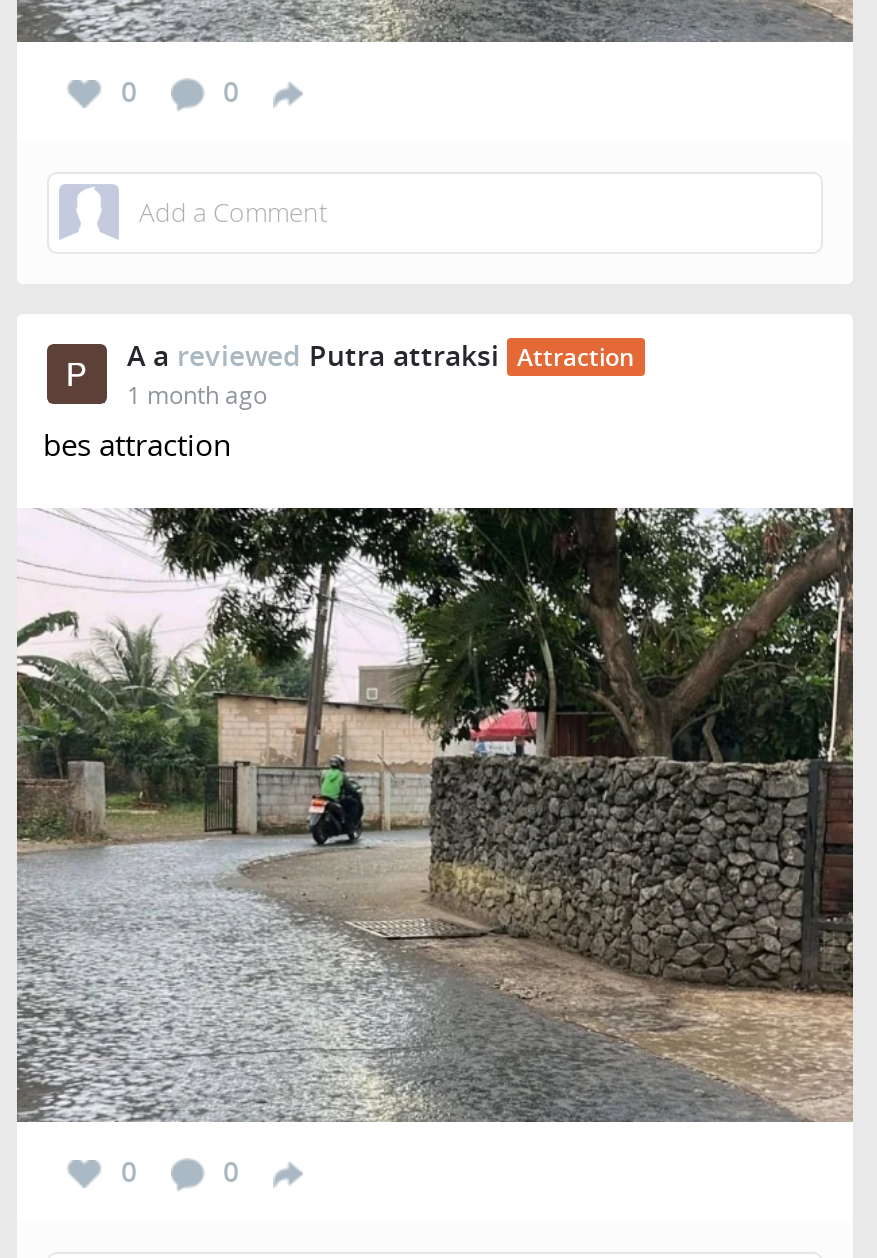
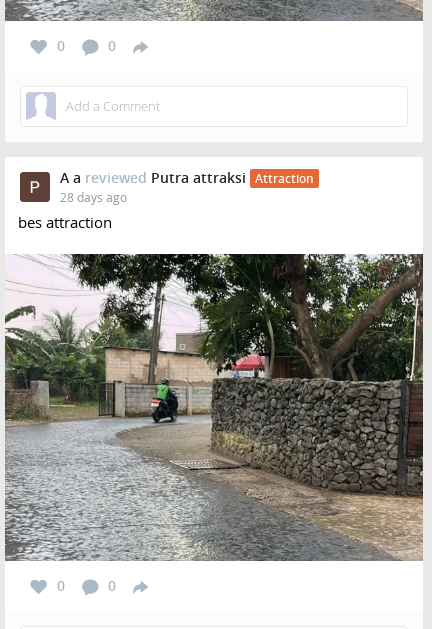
[127,378,267,410] 1 month ago -> [60,189,127,205] 28 days ago

